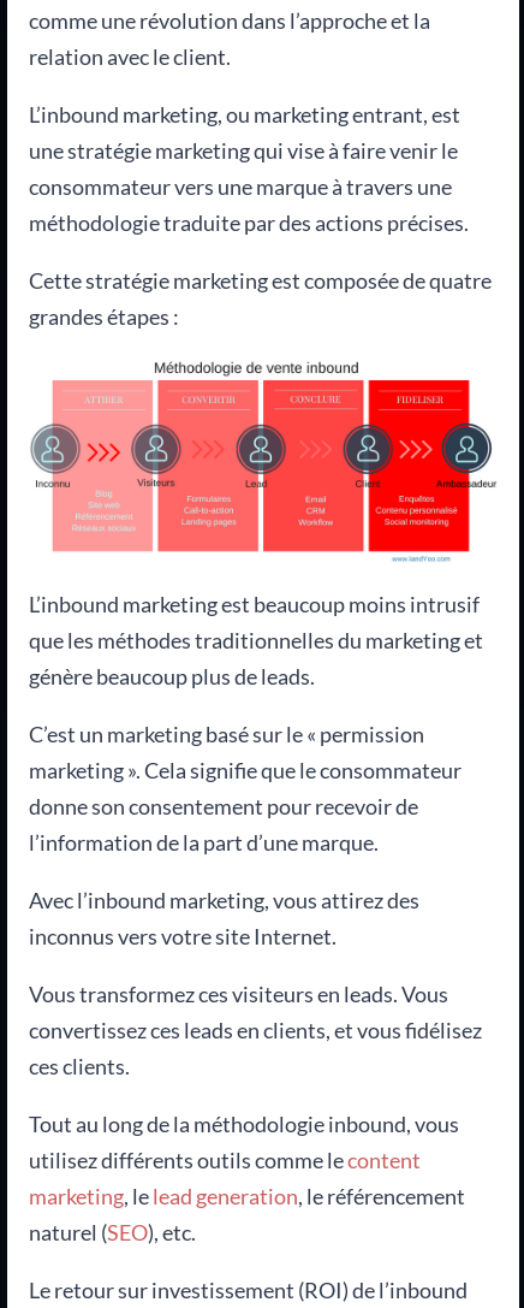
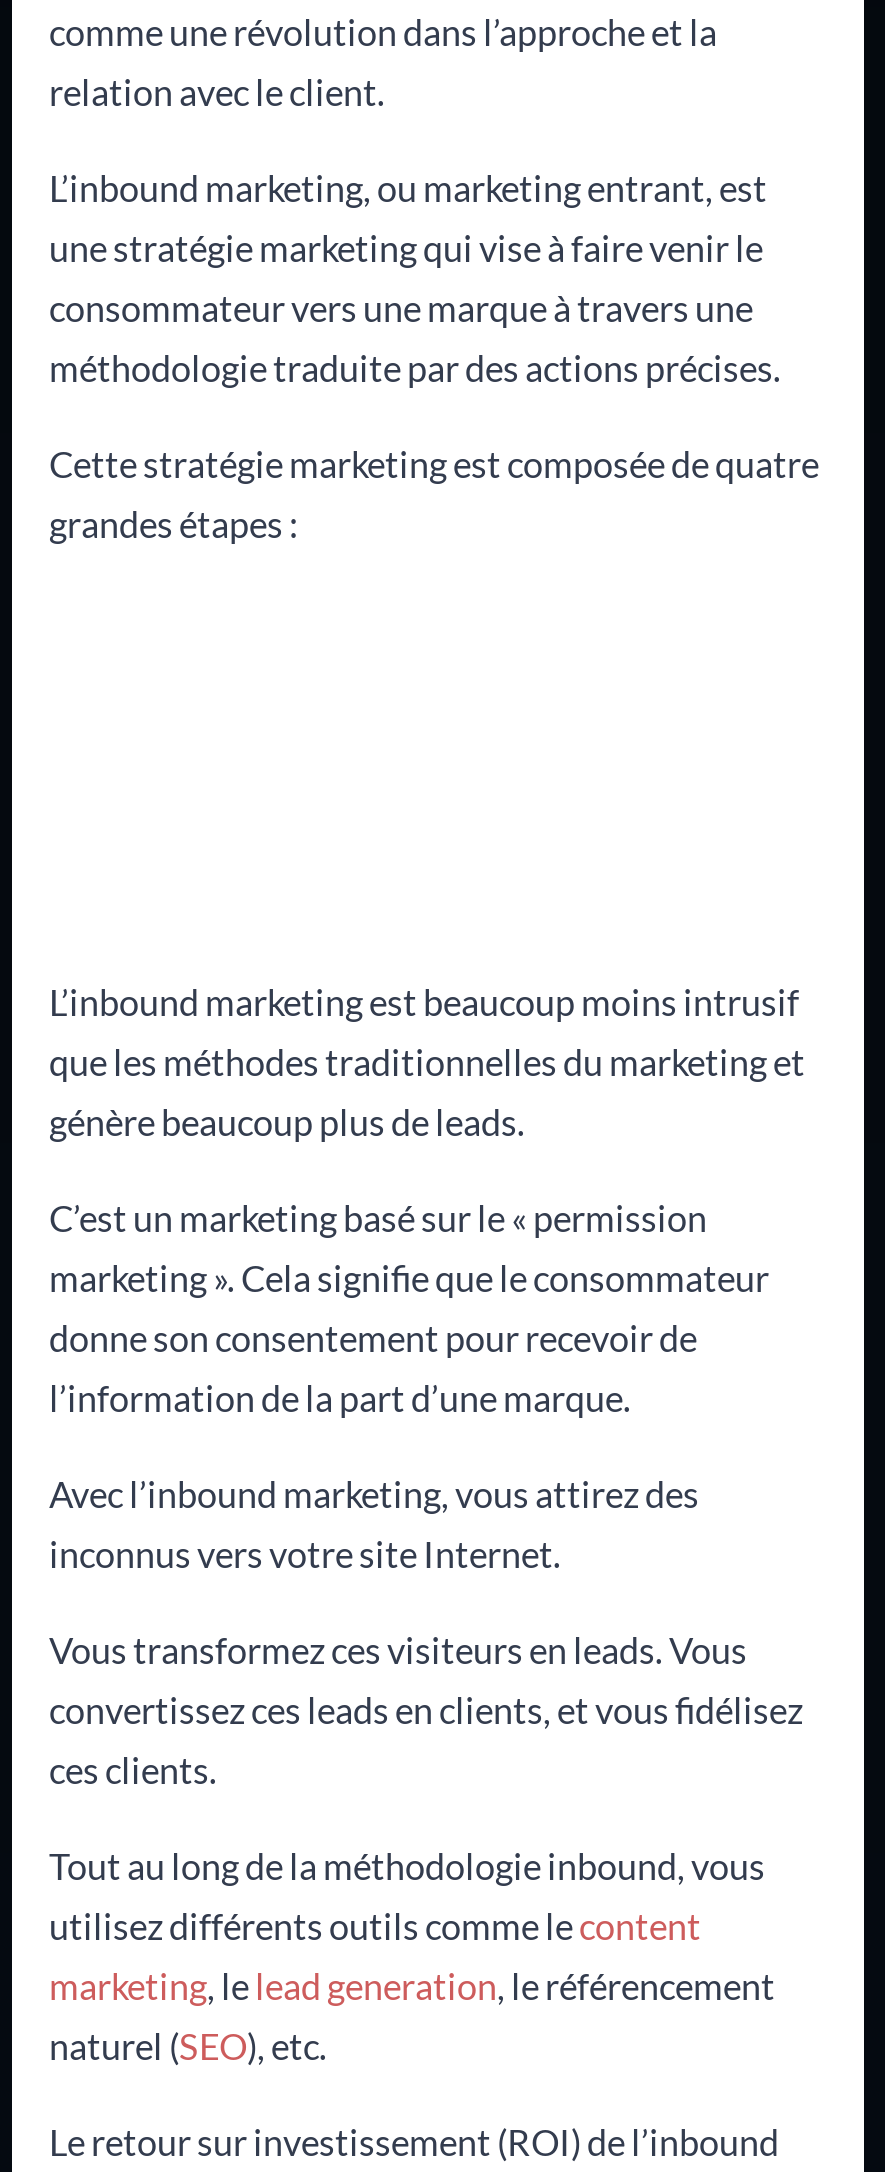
[30,361,496,562] [image] -> none

